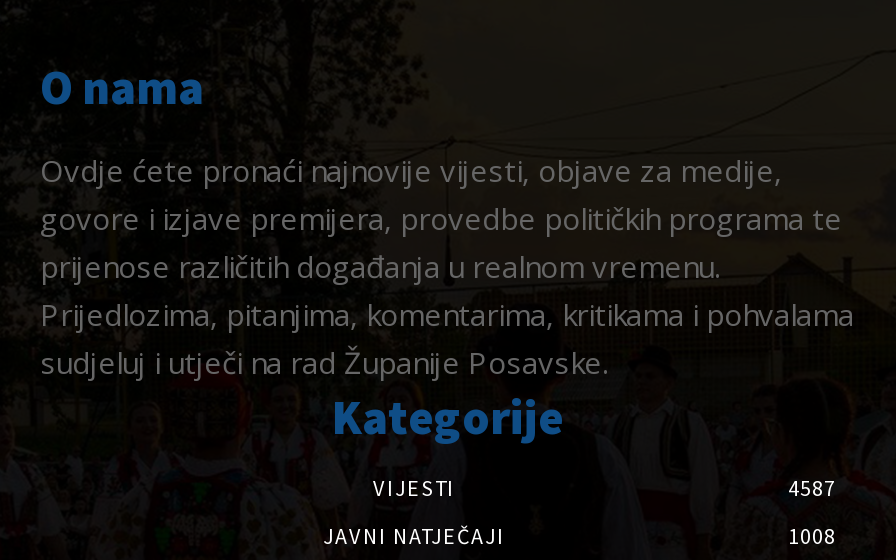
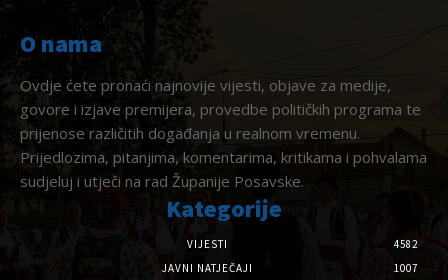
[788,474,836,502] 4587 -> [394,237,418,251] 4582
[788,522,836,550] 1008 -> [394,261,418,275] 1007

